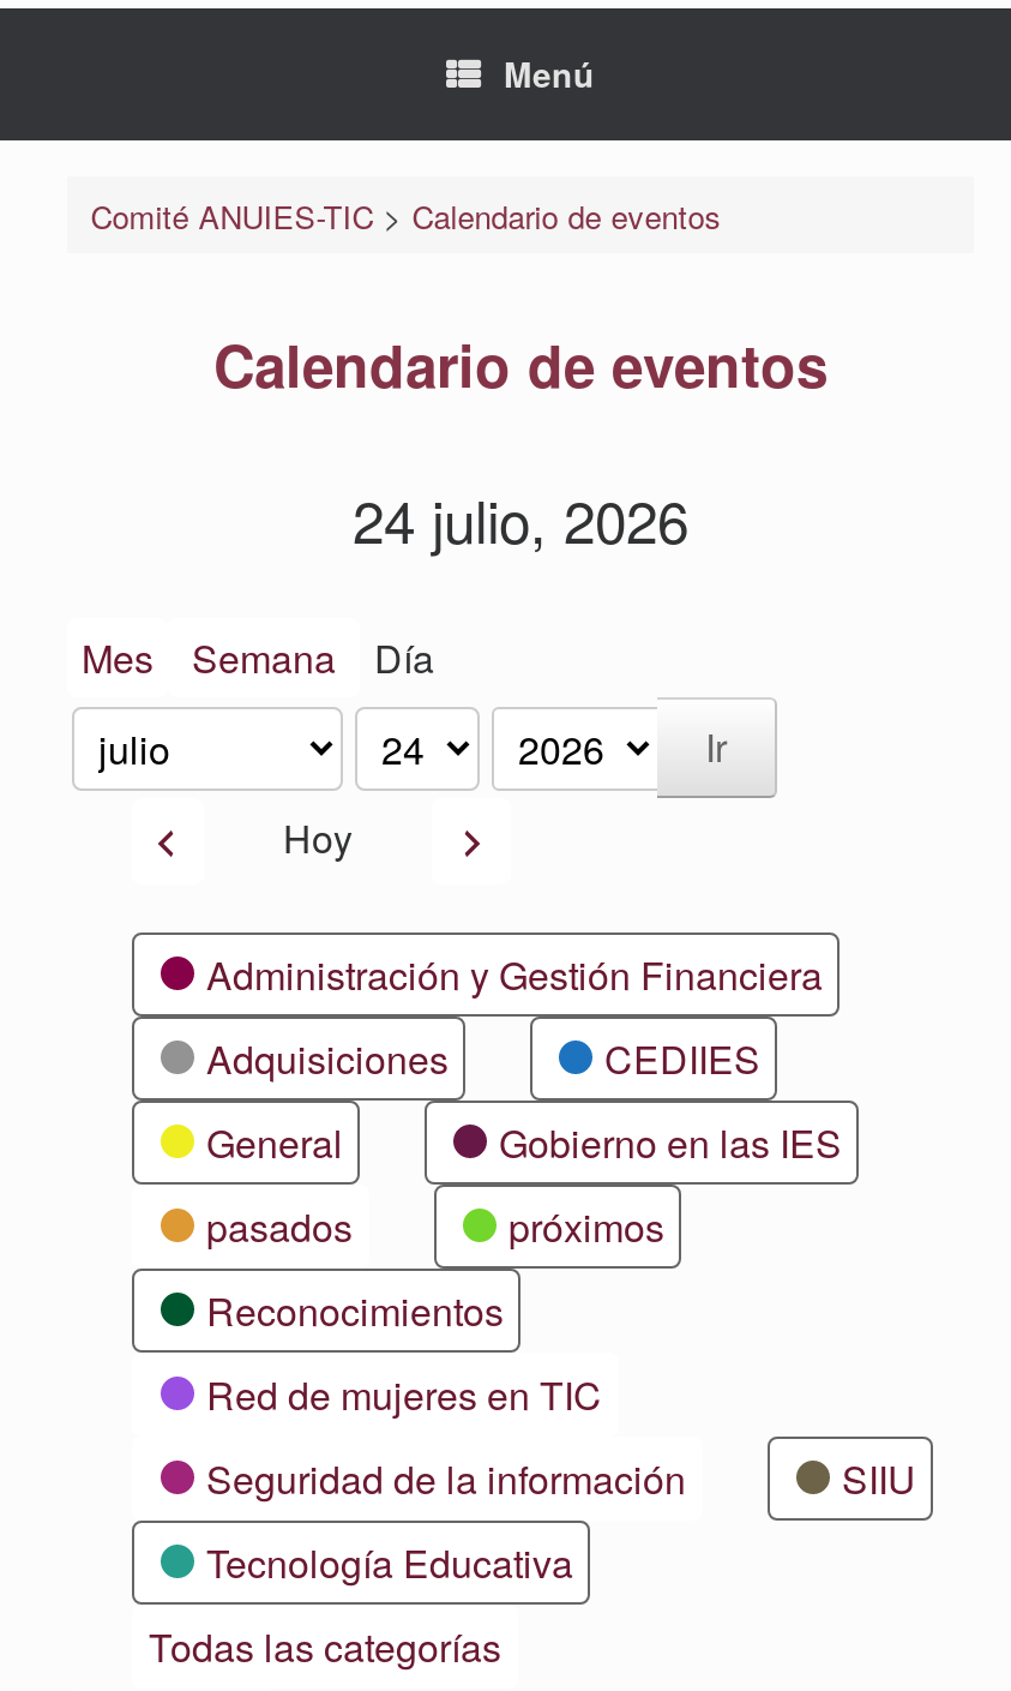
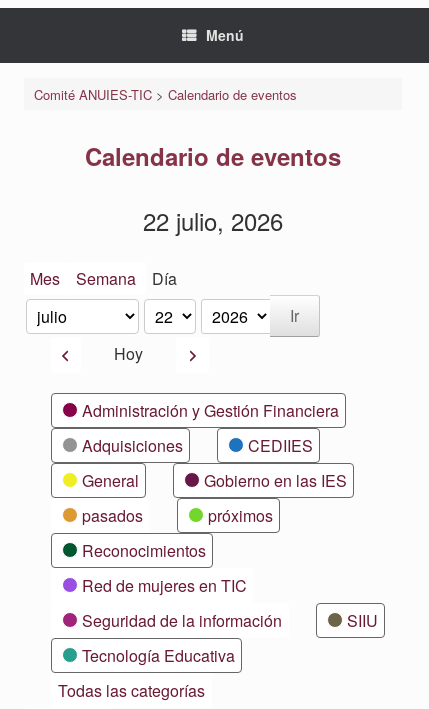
[353,477,688,561] 24 julio, 2026 -> [143,203,283,238] 22 julio, 2026

